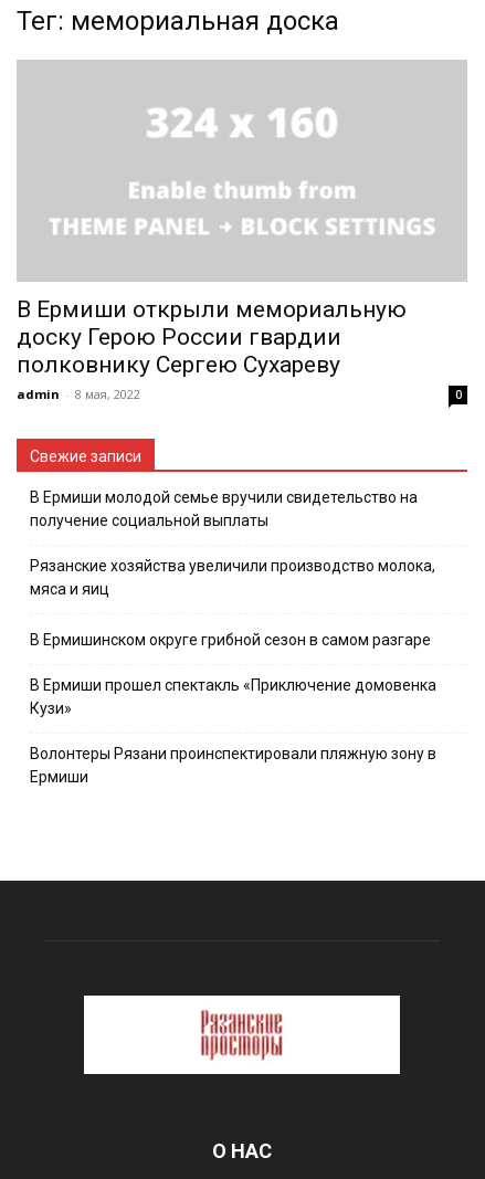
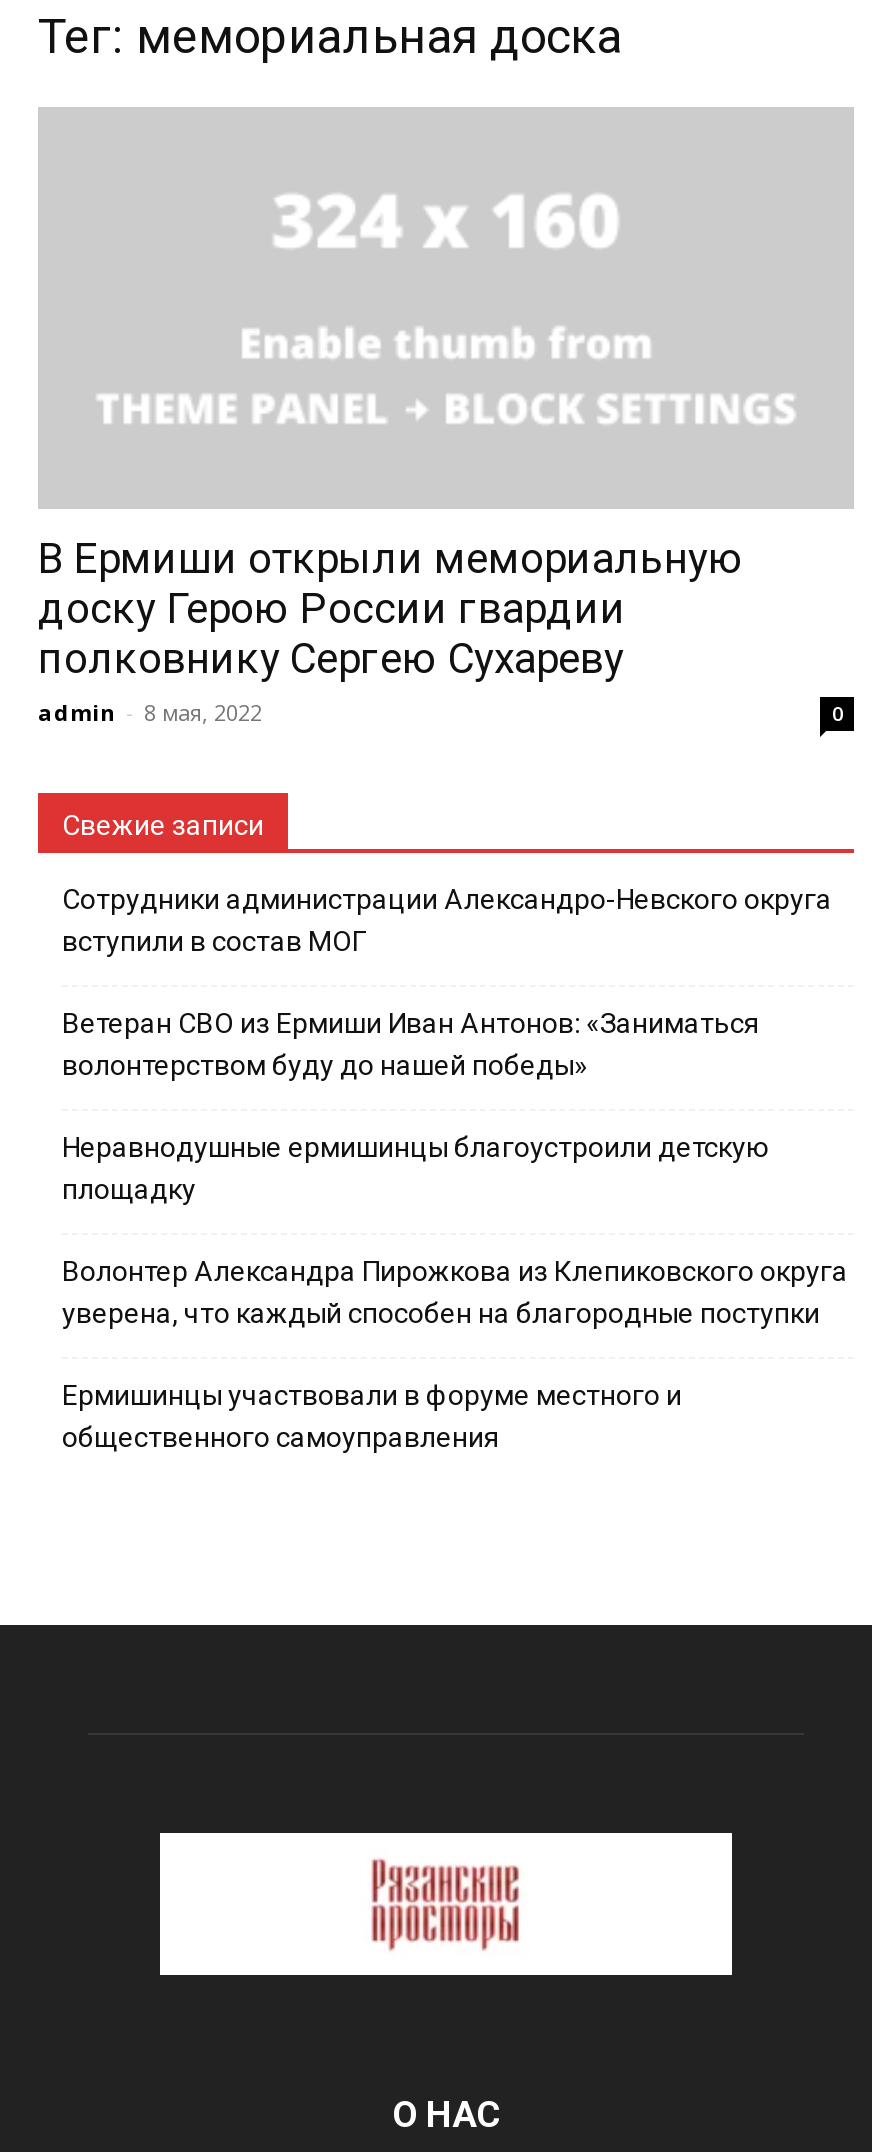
[30,489,418,530] В Ермиши молодой семье вручили свидетельство на | получение социальной выплаты -> [62,884,832,958] Сотрудники администрации Александро-Невского округа | вступили в состав МОГ
[30,557,435,598] Рязанские хозяйства увеличили производство молока, | мяса и яиц -> [62,1008,760,1082] Ветеран СВО из Ермиши Иван Антонов: «Заниматься | волонтерством буду до нашей победы»
[30,631,431,649] В Ермишинском округе грибной сезон в самом разгаре -> [62,1132,768,1206] Неравнодушные ермишинцы благоустроили детскую | площадку
[30,677,436,718] В Ермиши прошел спектакль «Приключение домовенка | Кузи» -> [62,1256,848,1330] Волонтер Александра Пирожкова из Клепиковского округа | уверена, что каждый способен на благородные поступки
[30,745,436,786] Волонтеры Рязани проинспектировали пляжную зону в | Ермиши -> [62,1380,682,1454] Ермишинцы участвовали в форуме местного и | общественного самоуправления

